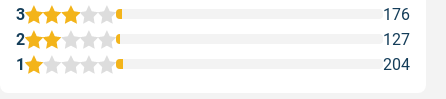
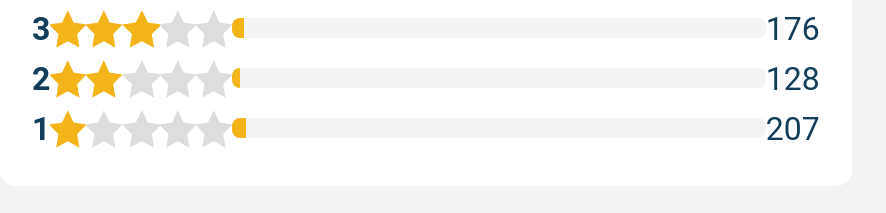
[383,29,410,48] 127 -> [766,59,820,97] 128
[383,54,410,73] 204 -> [766,109,820,147] 207

